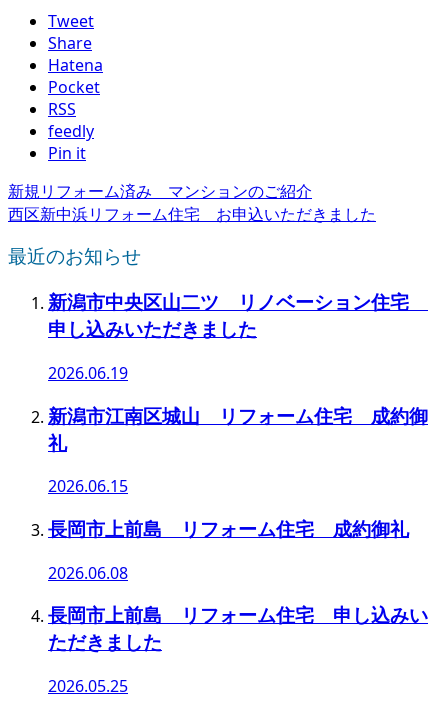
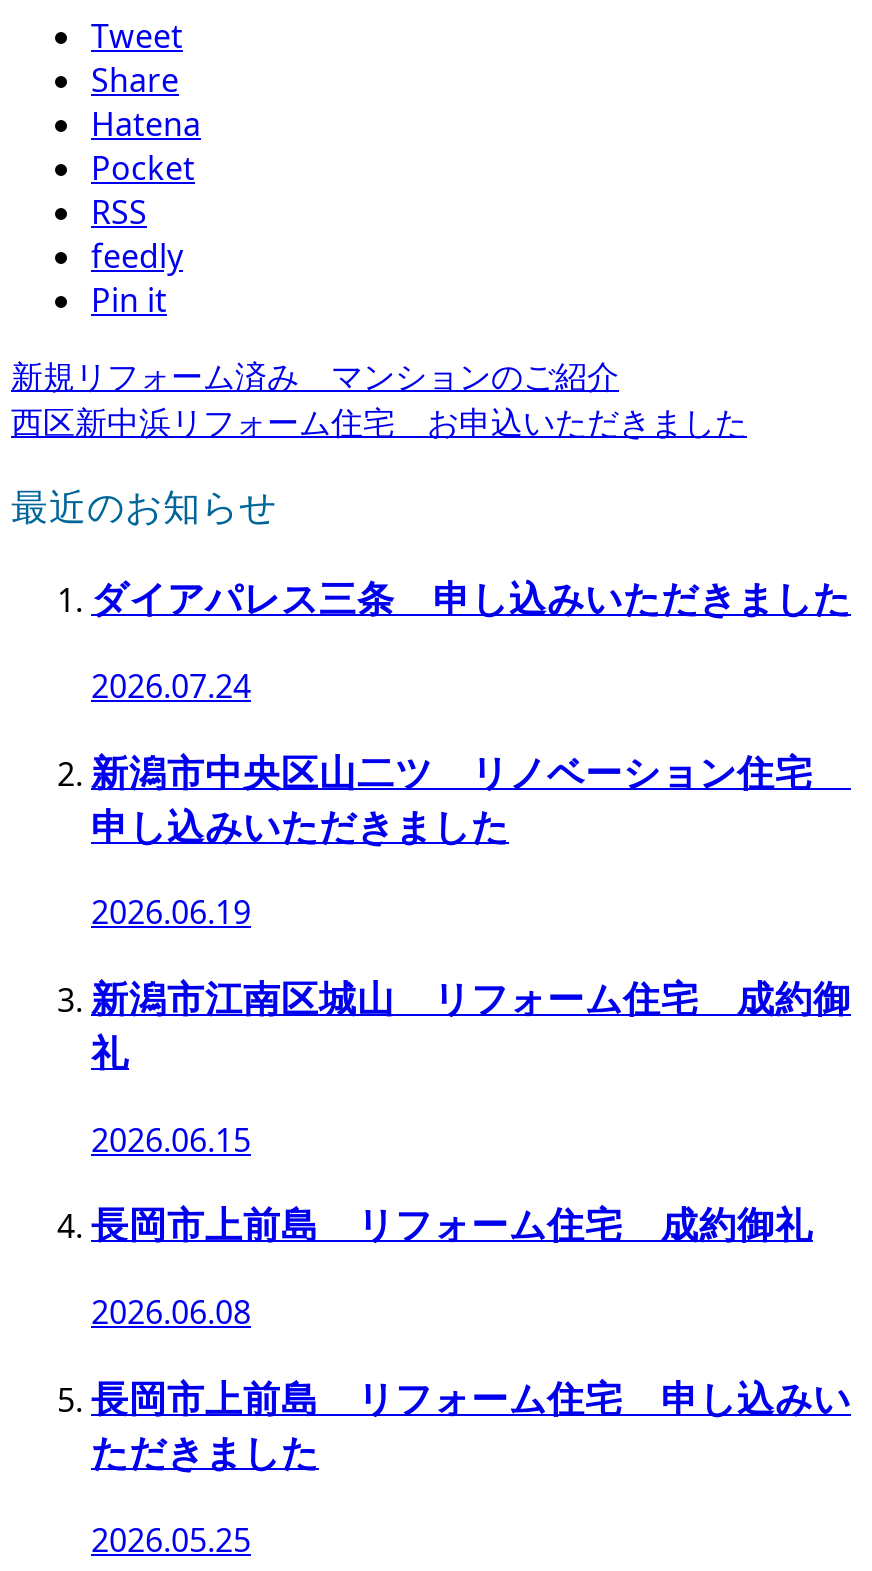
none -> [91,572,851,708] ダイアパレス三条 申し込みいただきました | 2026.07.24

